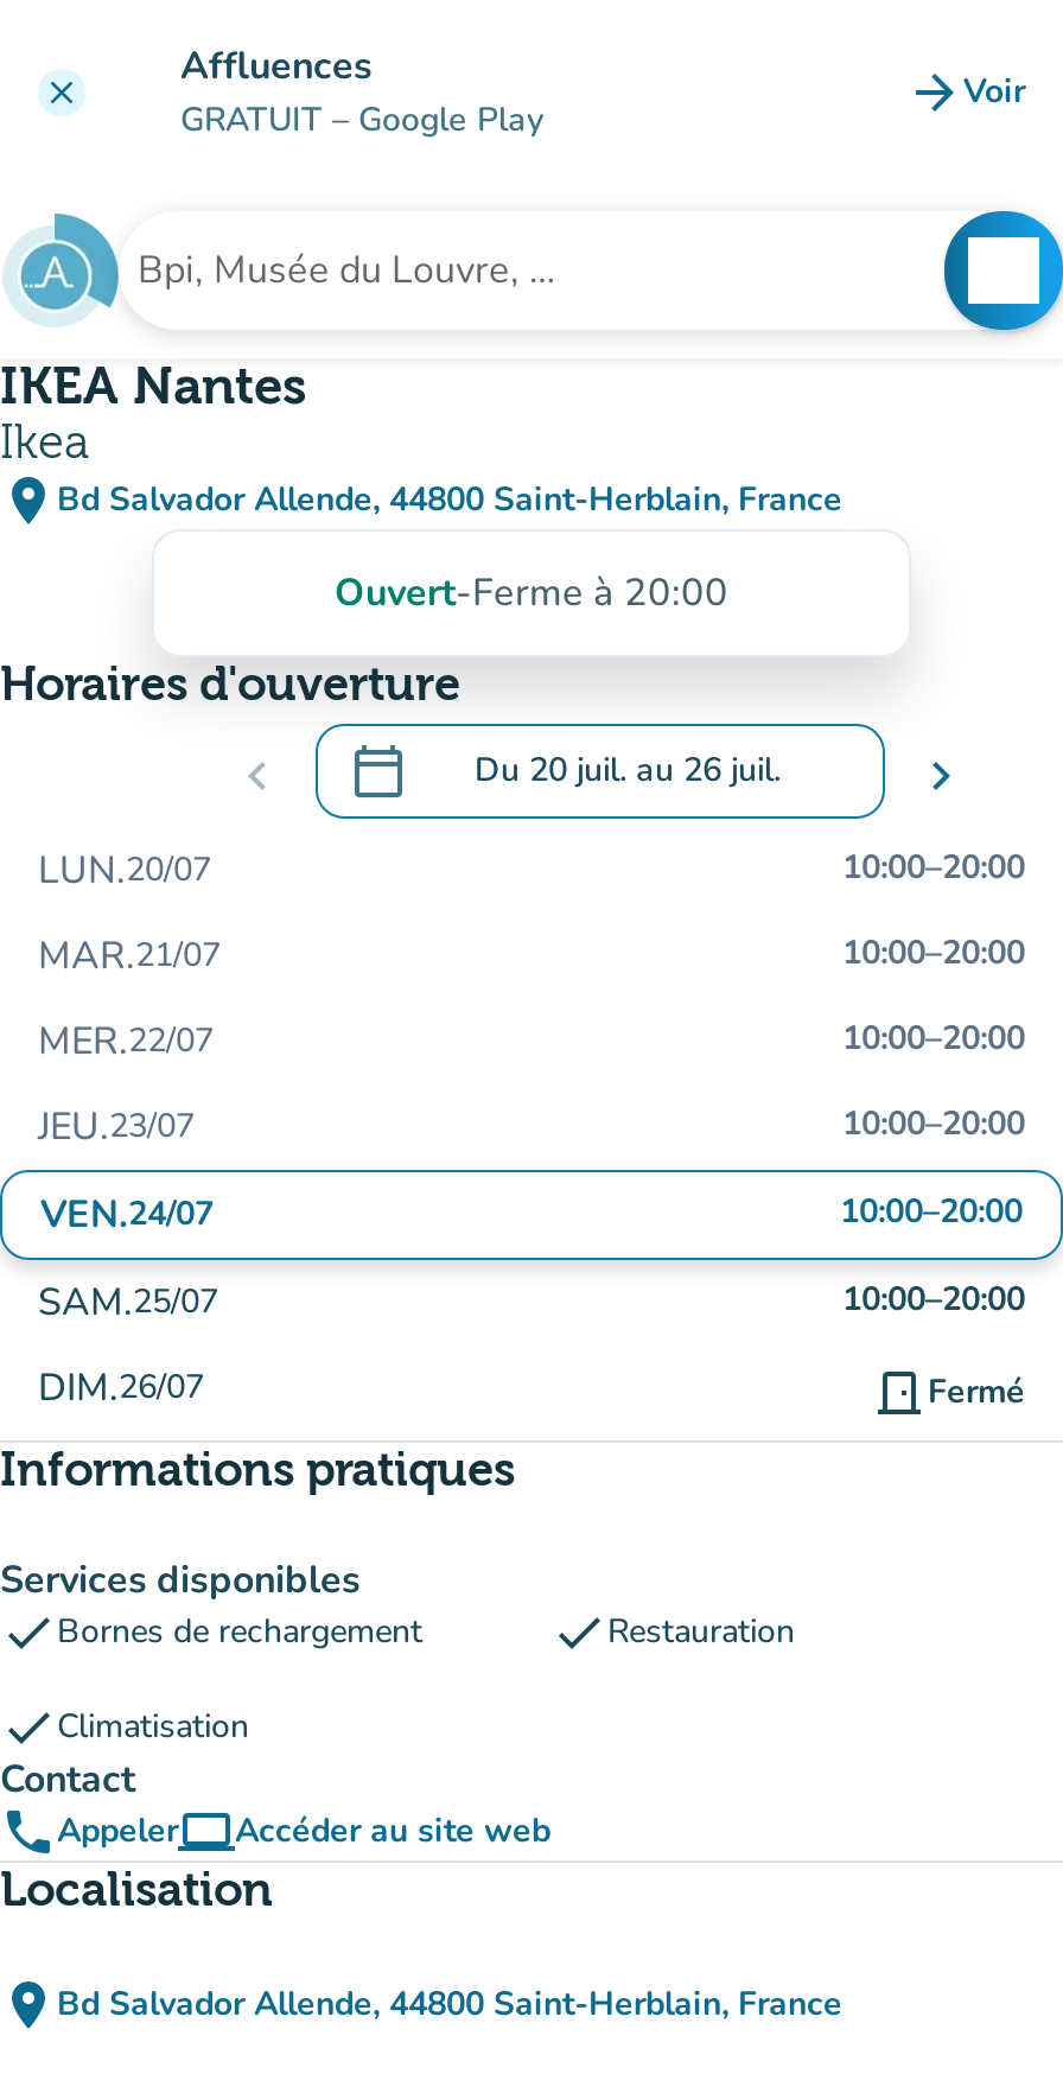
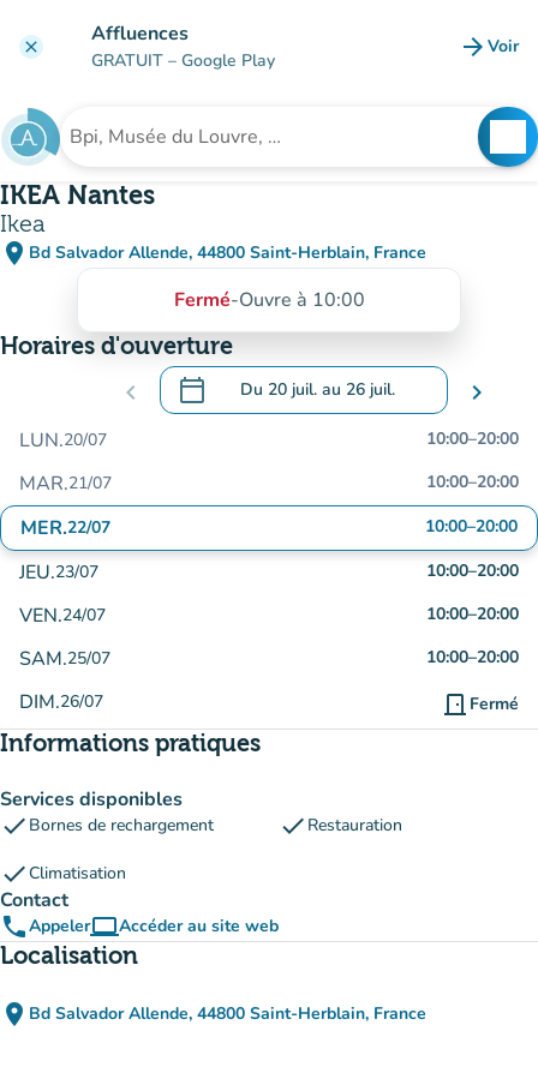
[335,567,728,619] Ouvert-Ferme à 20:00 -> [174,287,364,313] Fermé-Ouvre à 10:00
moved [7,1168,1056,1270] -> [4,504,534,556]: [image]

